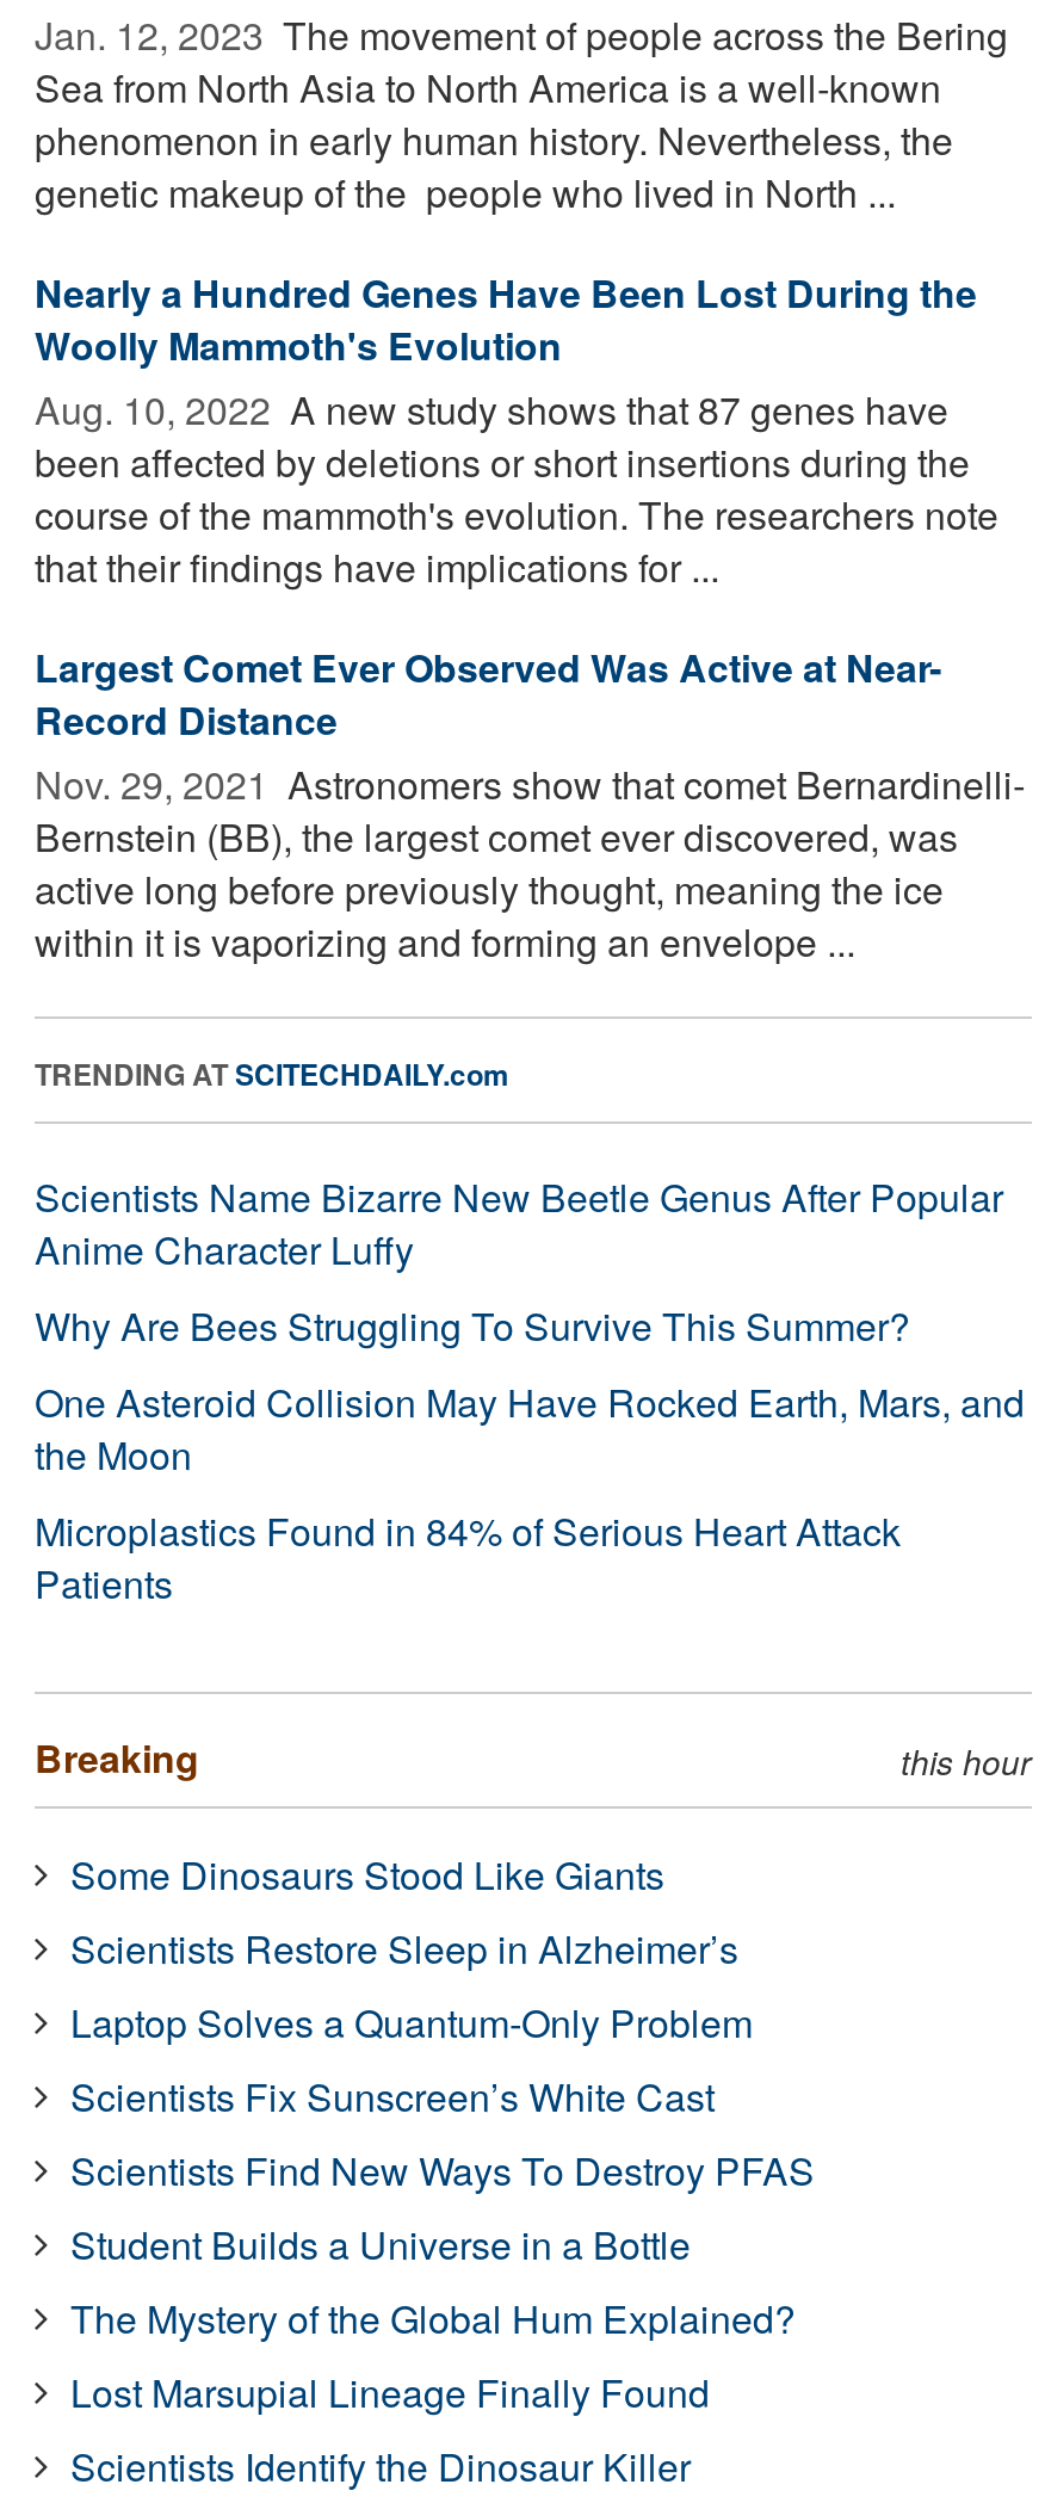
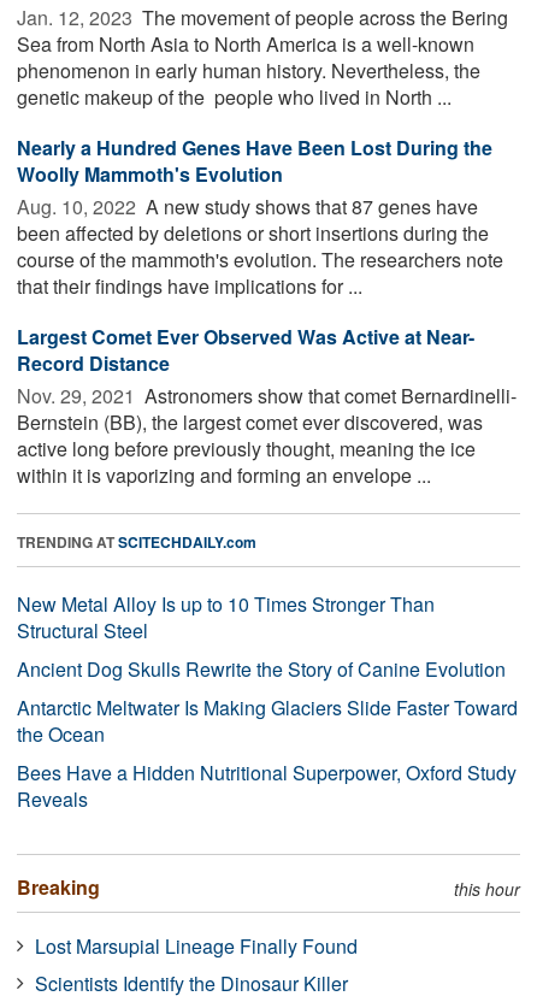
[35,1169,1025,1610] Scientists Name Bizarre New Beetle Genus After Popular | Anime Character Luffy | Why Are Bees Struggling To Survive This Summer? | One Asteroid Collision May Have Rocked Earth, Mars, and | the Moon | Microplastics Found in 84% of Serious Heart Attack | Patients -> [17,590,518,813] New Metal Alloy Is up to 10 Times Stronger Than | Structural Steel | Ancient Dog Skulls Rewrite the Story of Canine Evolution | Antarctic Meltwater Is Making Glaciers Slide Faster Toward | the Ocean | Bees Have a Hidden Nutritional Superpower, Oxford Study | Reveals
[70,1846,815,2345] Some Dinosaurs Stood Like Giants | Scientists Restore Sleep in Alzheimer’s | Laptop Solves a Quantum-Only Problem | Scientists Fix Sunscreen’s White Cast | Scientists Find New Ways To Destroy PFAS | Student Builds a Universe in a Bottle | The Mystery of the Global Hum Explained? -> none

